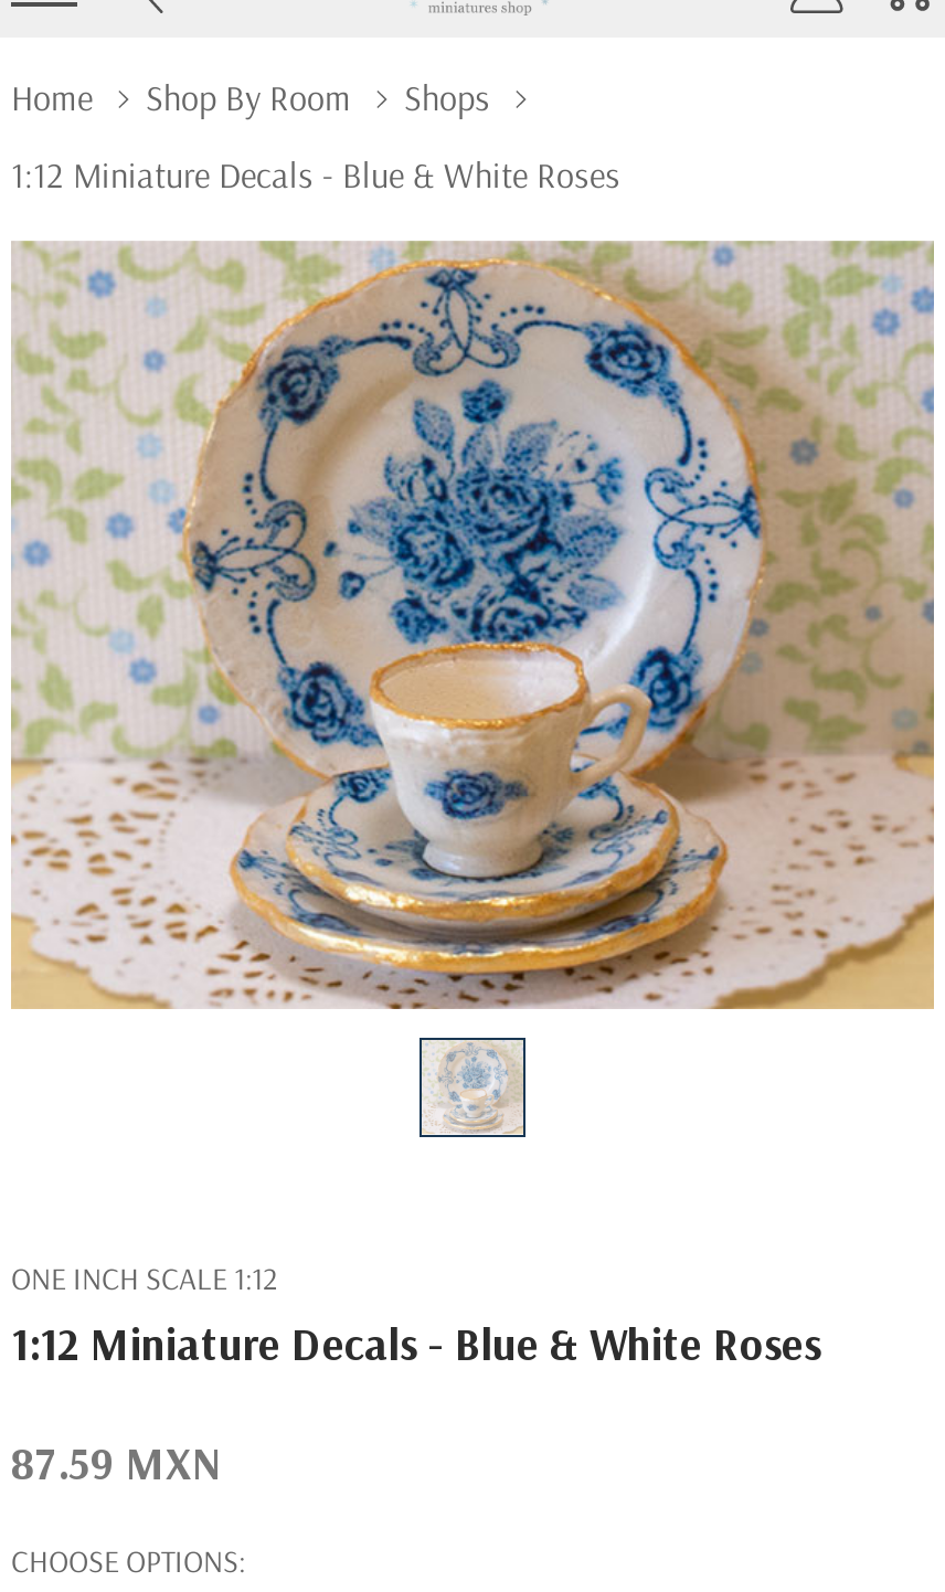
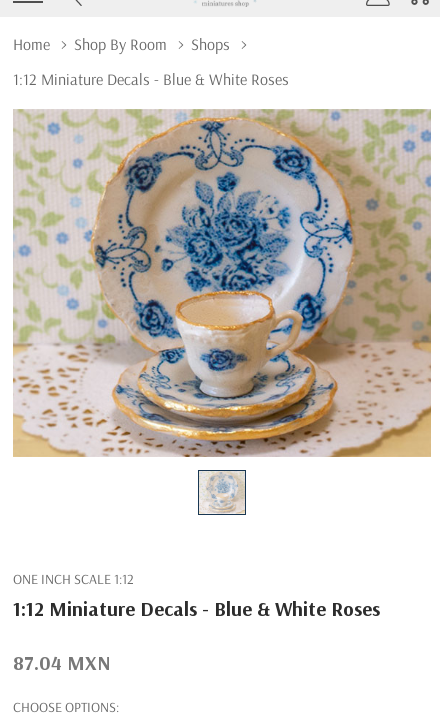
[11,1434,223,1490] 87.59 MXN -> [13,650,111,675] 87.04 MXN

